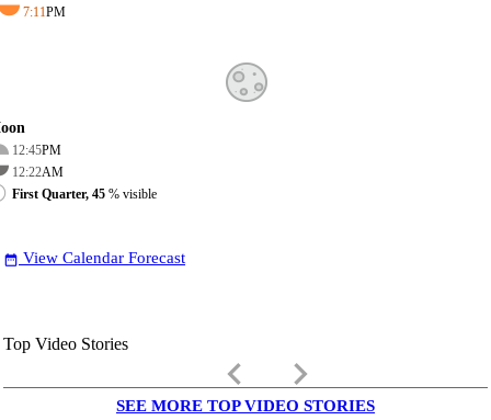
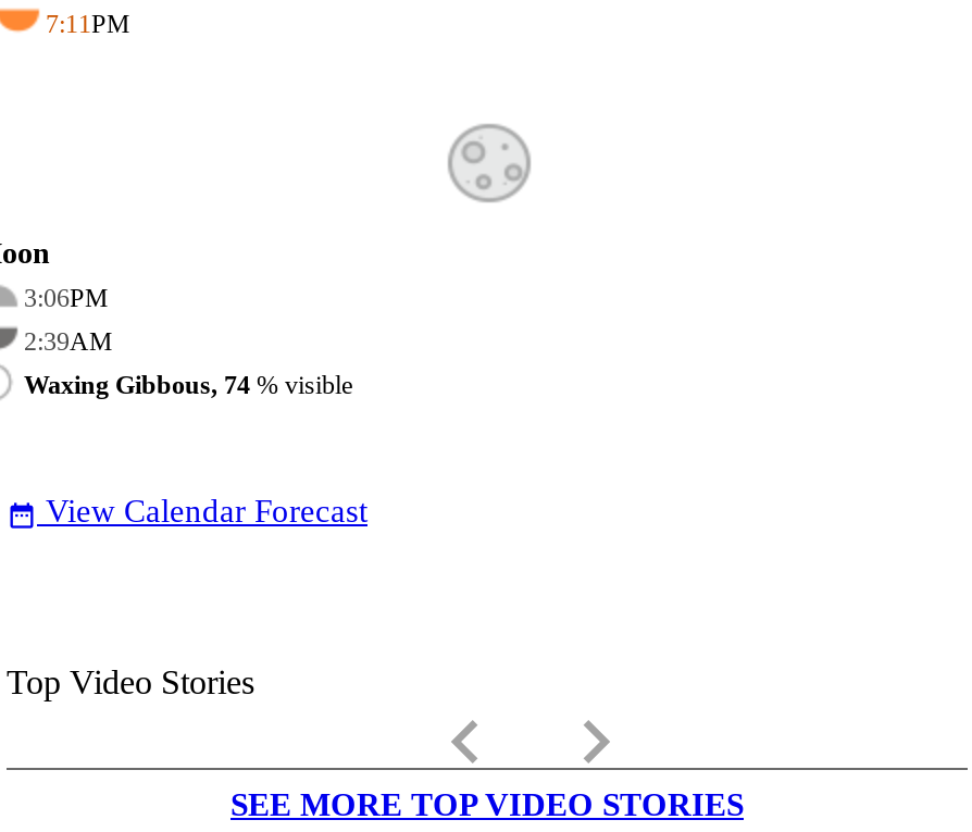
[12,142,61,158] 12:45PM -> [24,283,109,313] 3:06PM
[12,164,64,180] 12:22AM -> [24,326,113,357] 2:39AM
[12,186,157,202] First Quarter, 45% visible -> [24,370,352,400] Waxing Gibbous, 74% visible

